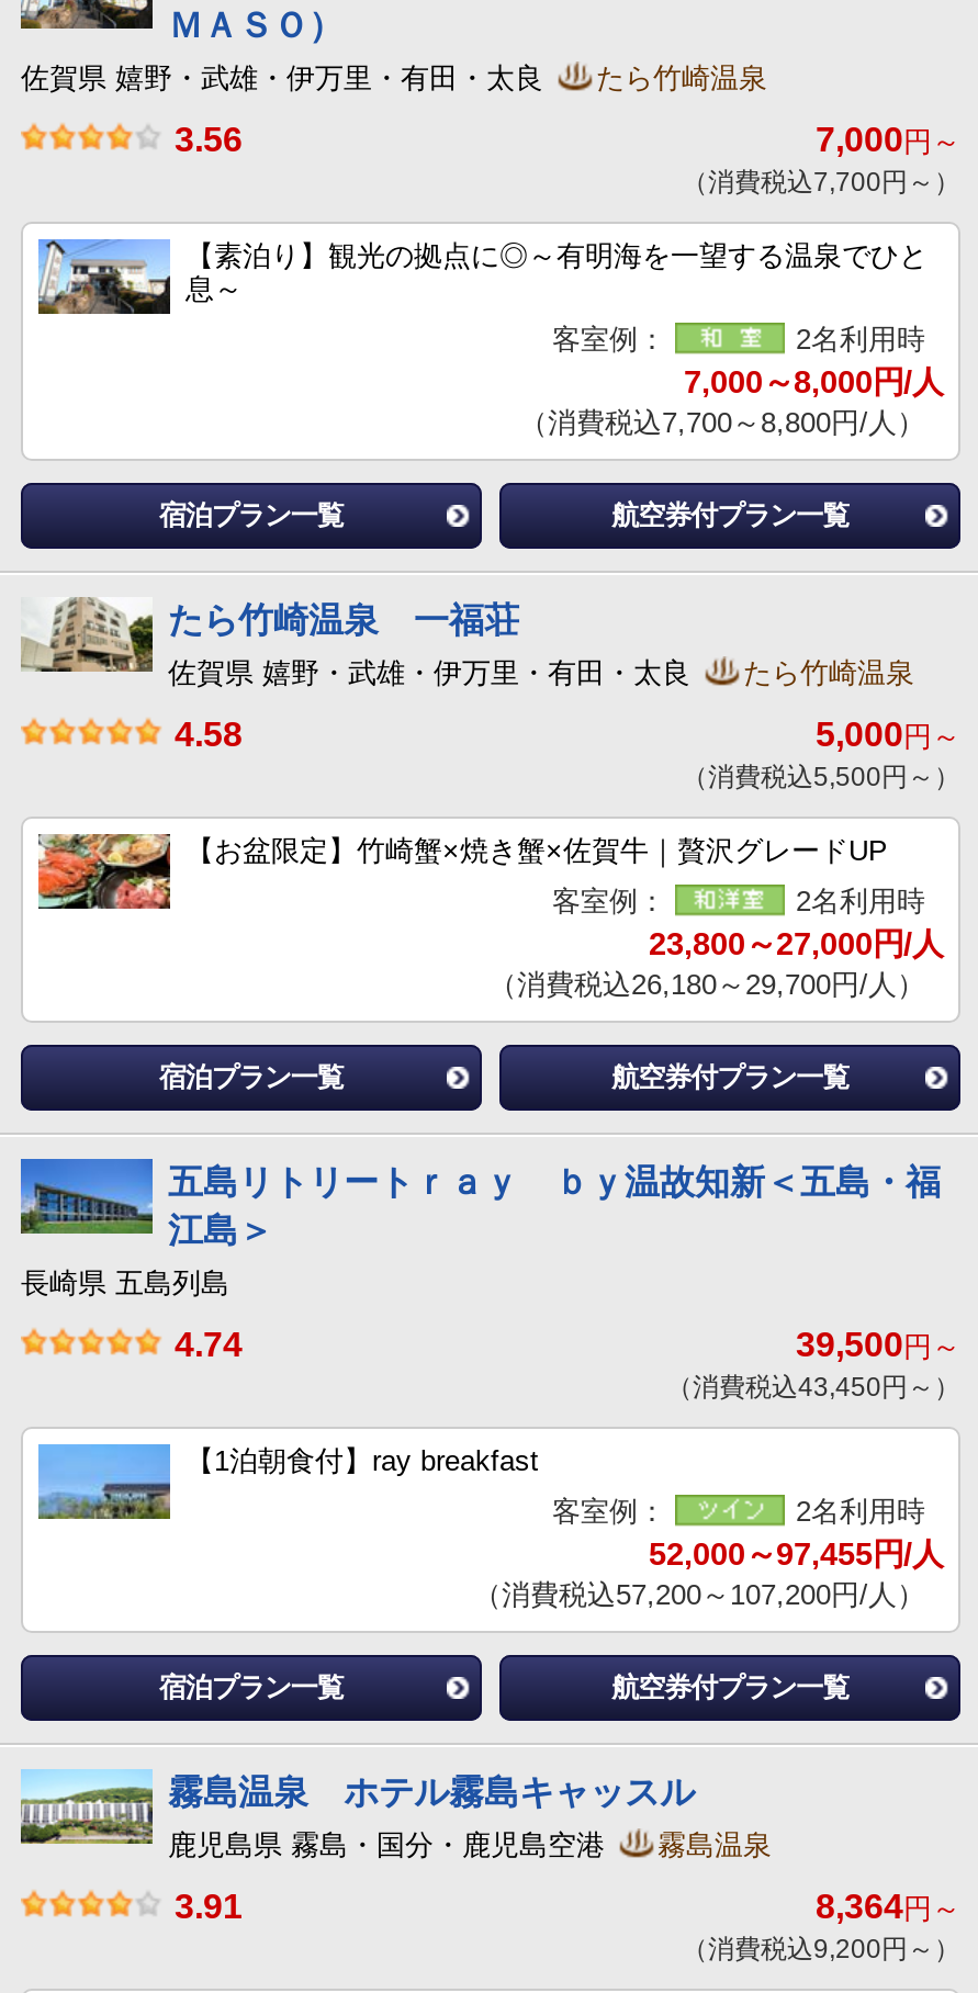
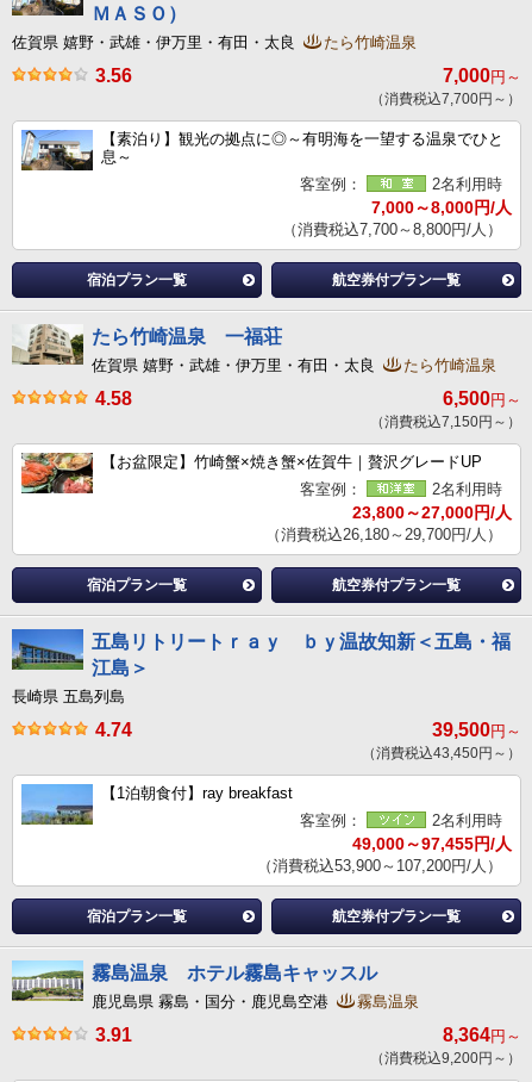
[816,716,960,753] 5,000円～ -> [443,388,521,409] 6,500円～
[682,762,960,792] （消費税込5,500円～） -> [370,413,521,430] （消費税込7,150円～）
[649,1536,943,1572] 52,000～97,455円/人 -> [352,834,512,853] 49,000～97,455円/人
[473,1578,925,1611] （消費税込57,200～107,200円/人） -> [257,857,502,875] （消費税込53,900～107,200円/人）

